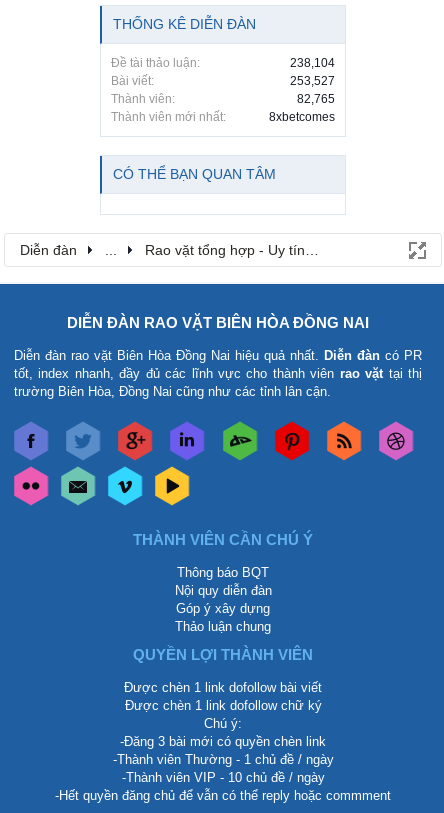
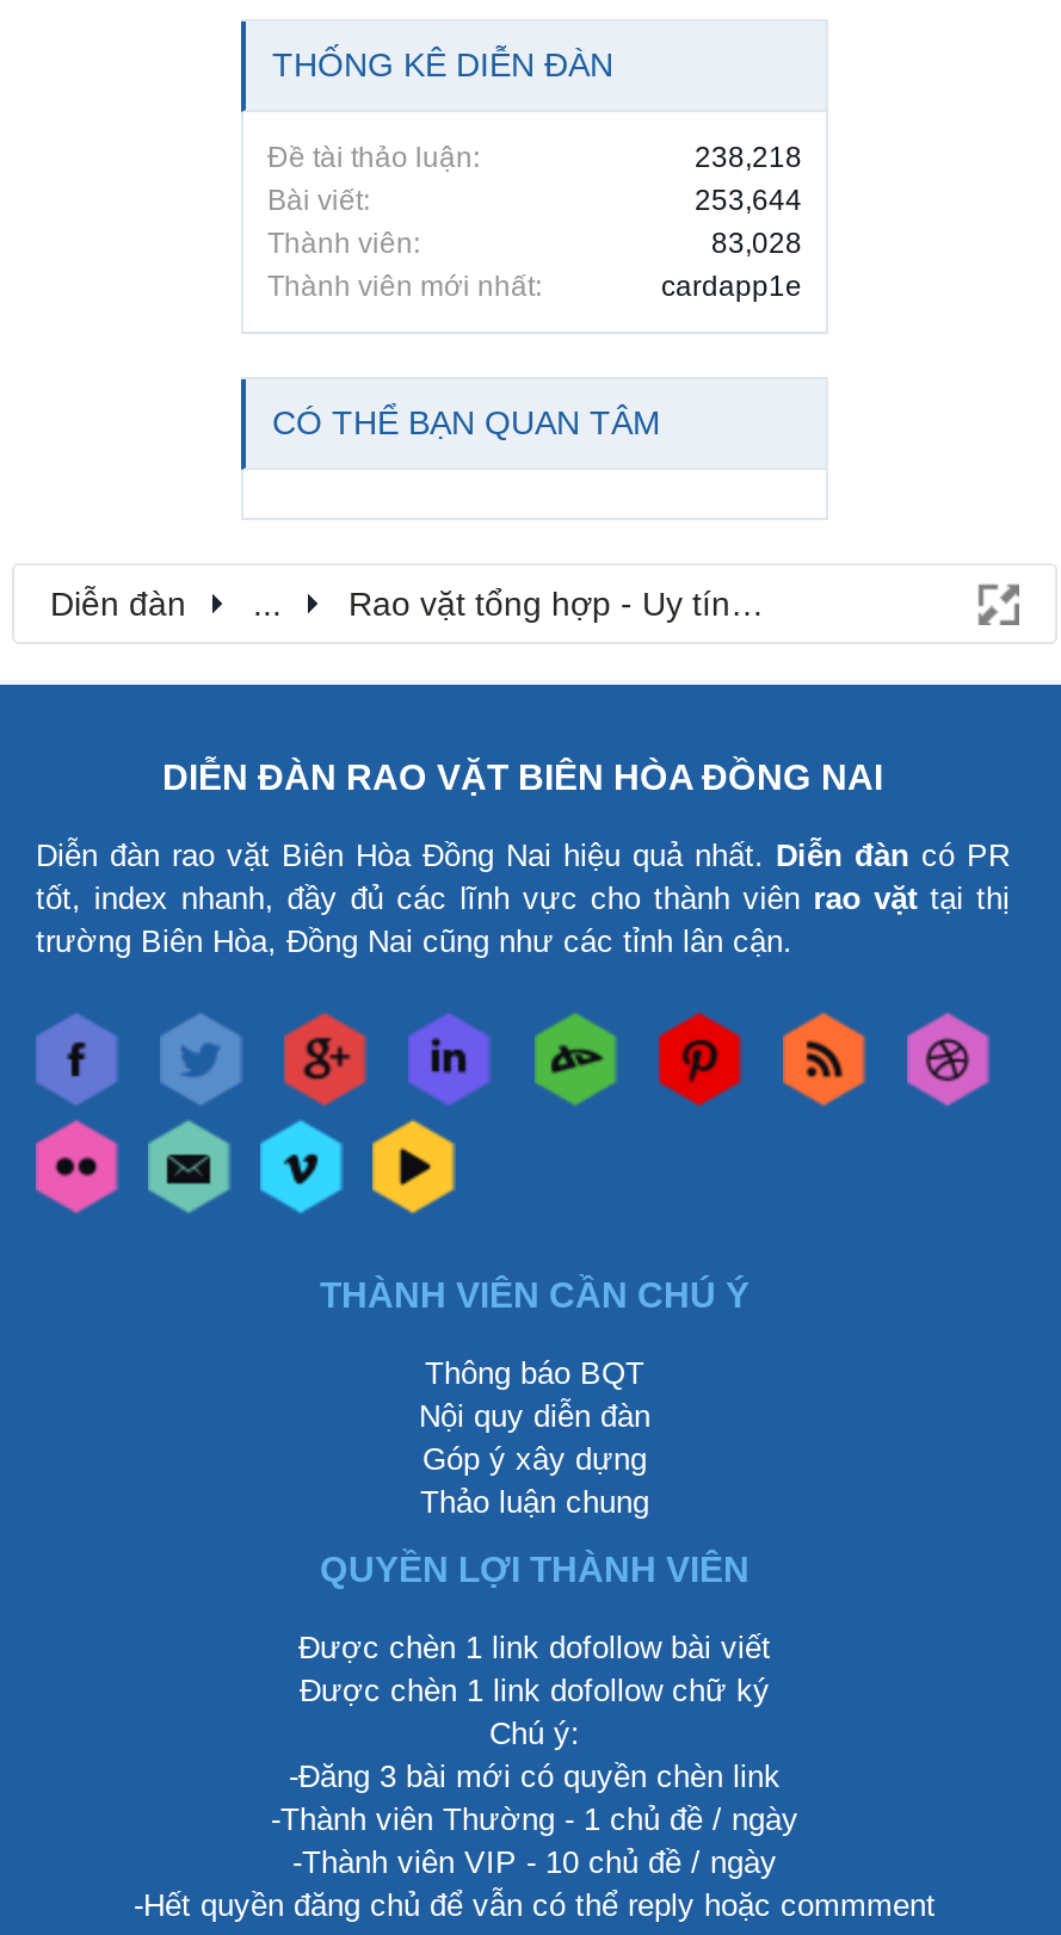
[290,56,335,70] 238,104 -> [695,141,802,174] 238,218
[290,74,335,88] 253,527 -> [695,183,802,217] 253,644
[297,92,335,106] 82,765 -> [711,226,802,260] 83,028
[269,110,335,124] 8xbetcomes -> [661,269,802,303] cardapp1e

